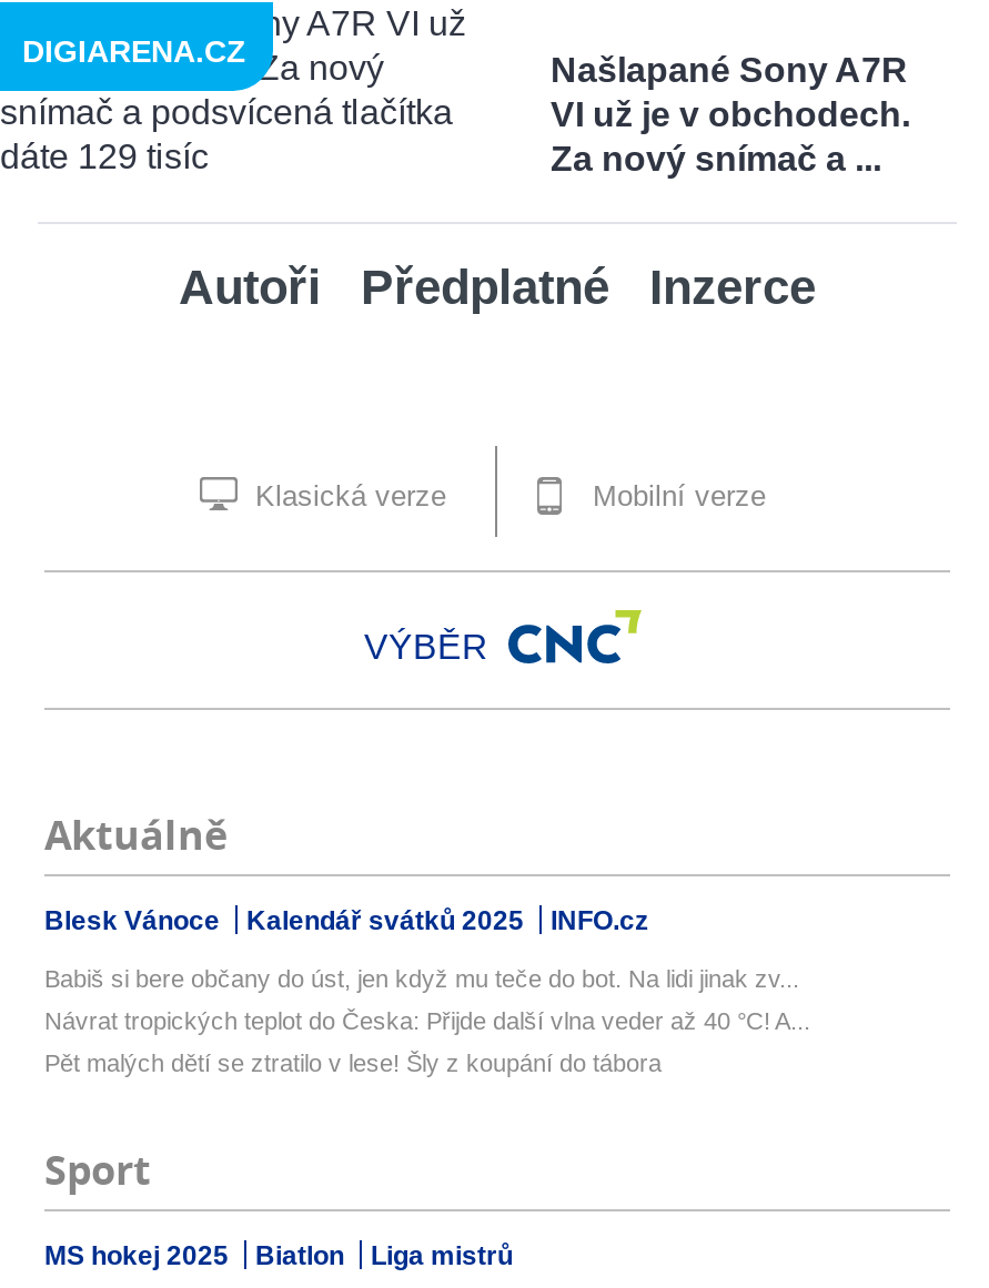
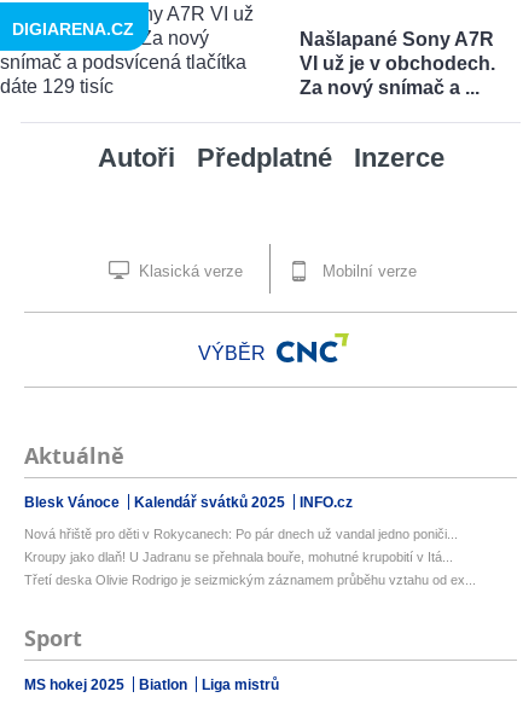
[44,965,799,992] Babiš si bere občany do úst, jen když mu teče do bot. Na lidi jinak zv... -> [24,527,458,541] Nová hřiště pro děti v Rokycanech: Po pár dnech už vandal jedno poniči...
[44,1007,810,1034] Návrat tropických teplot do Česka: Přijde další vlna veder až 40 °C! A... -> [24,549,453,564] Kroupy jako dlaň! U Jadranu se přehnala bouře, mohutné krupobití v Itá...
[44,1049,662,1076] Pět malých dětí se ztratilo v lese! Šly z koupání do tábora -> [24,572,476,587] Třetí deska Olivie Rodrigo je seizmickým záznamem průběhu vztahu od ex...

